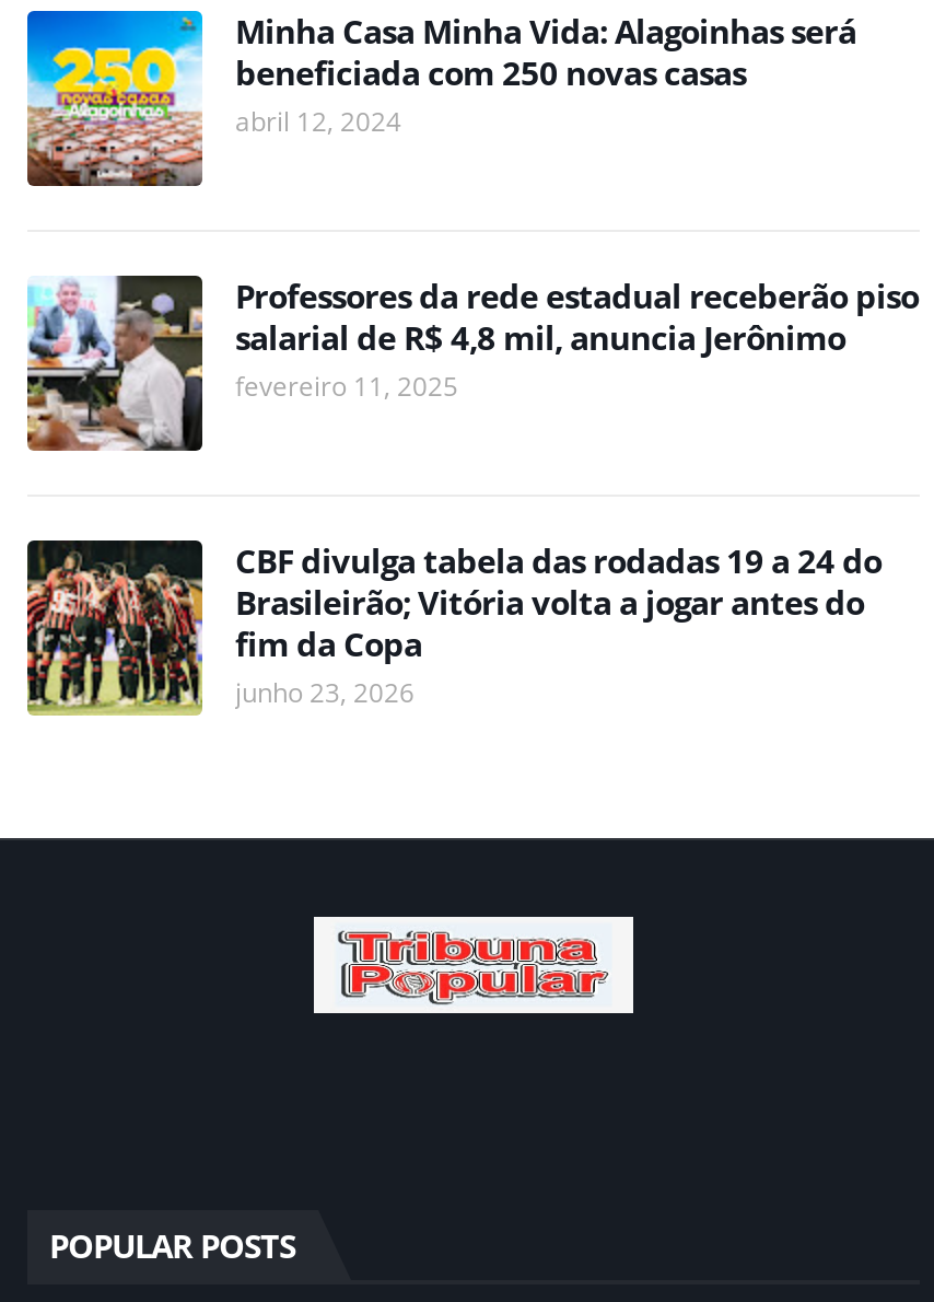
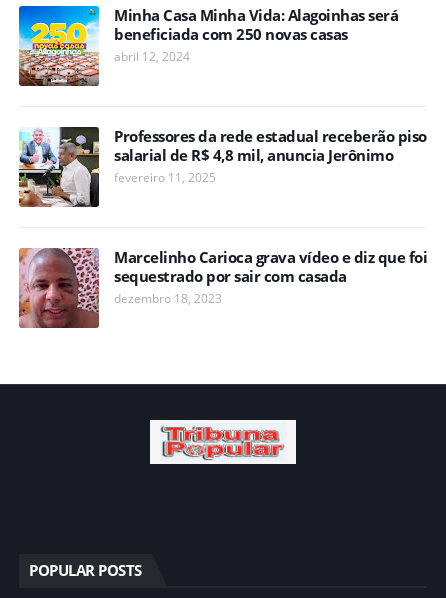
[25,538,882,718] [image] | CBF divulga tabela das rodadas 19 a 24 do | Brasileirão; Vitória volta a jogar antes do | fim da Copa | junho 23, 2026 -> [18,247,427,329] [image] | Marcelinho Carioca grava vídeo e diz que foi | sequestrado por sair com casada | dezembro 18, 2023

